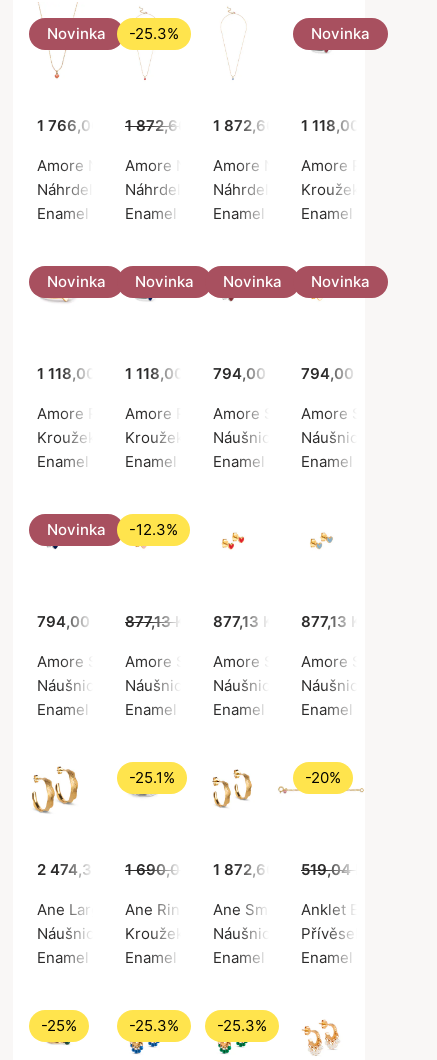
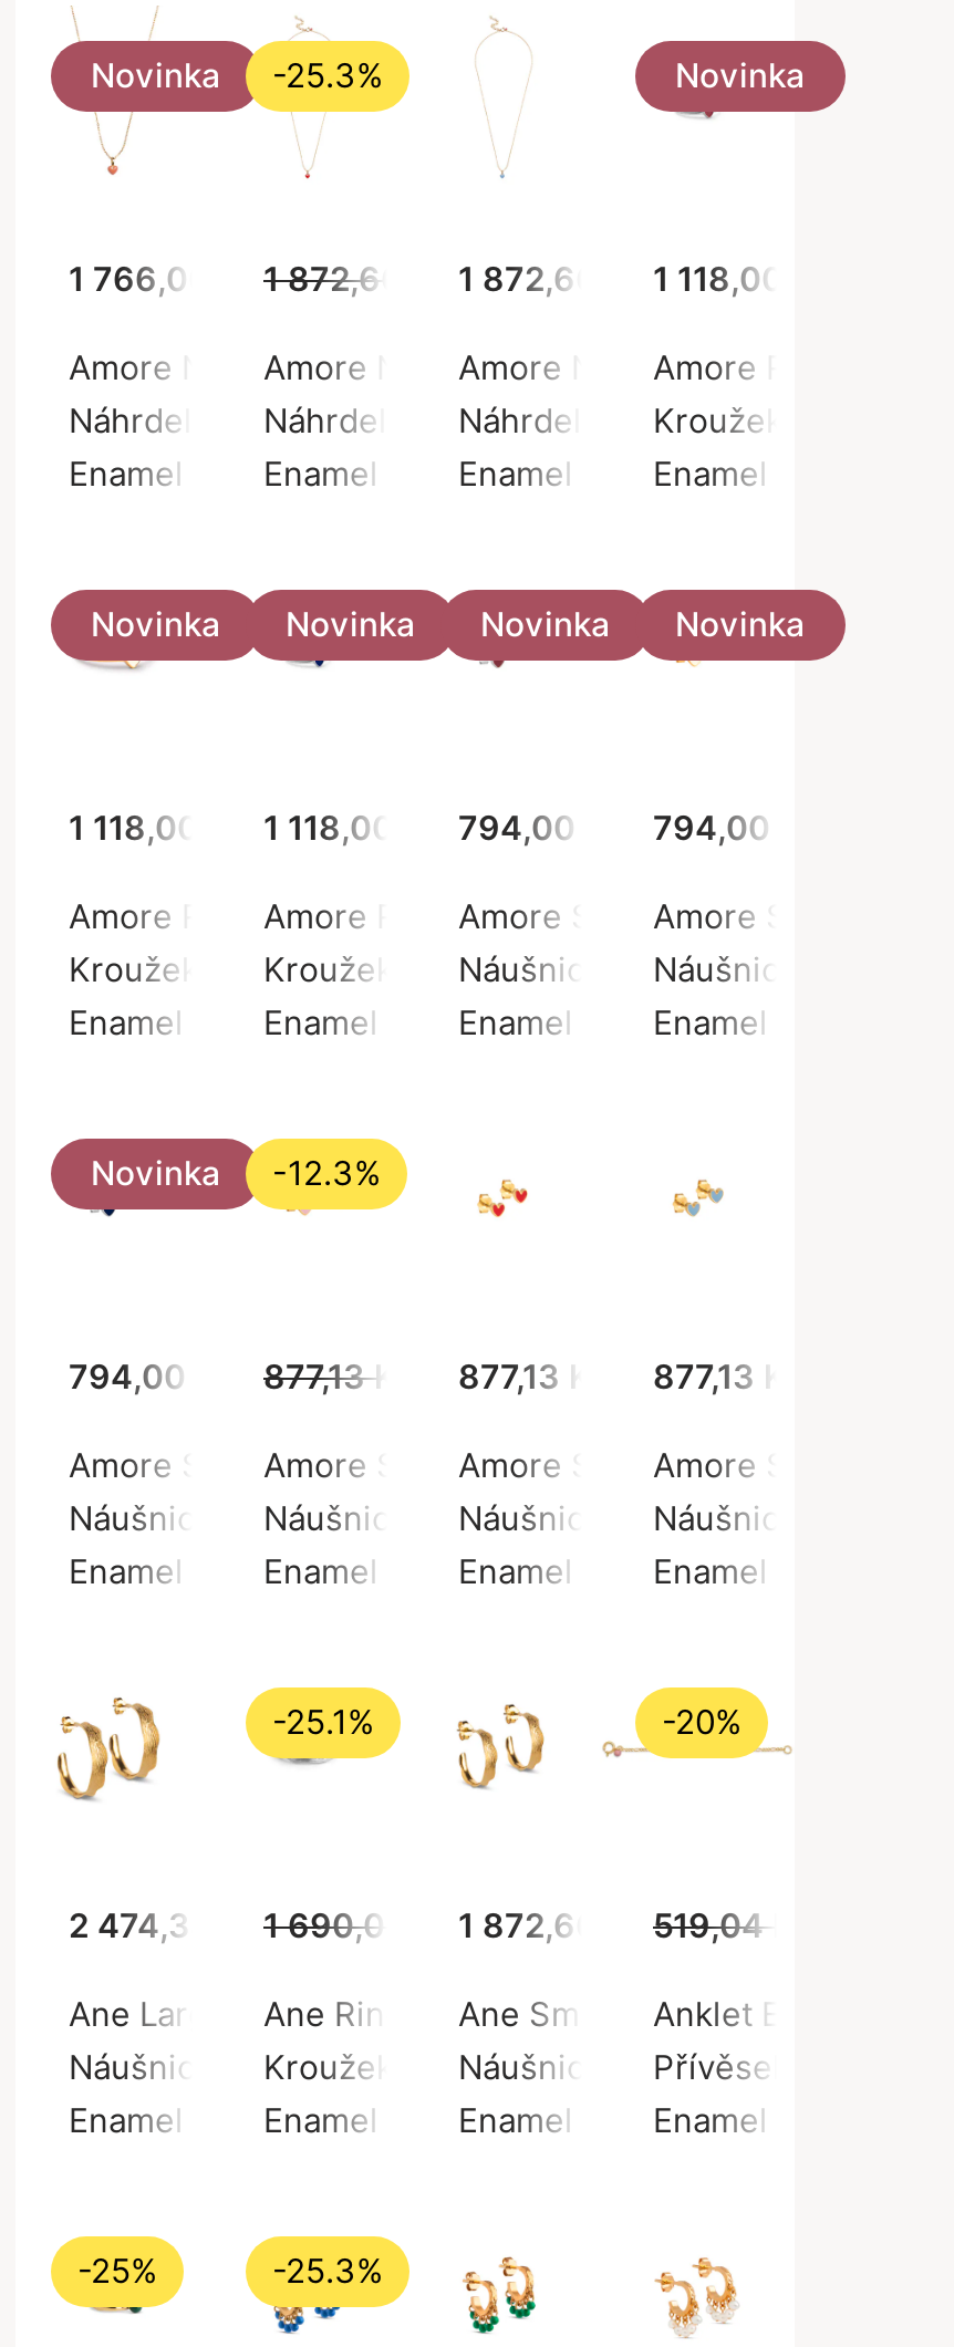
[217,1016,267,1035] -25.3% -> none

